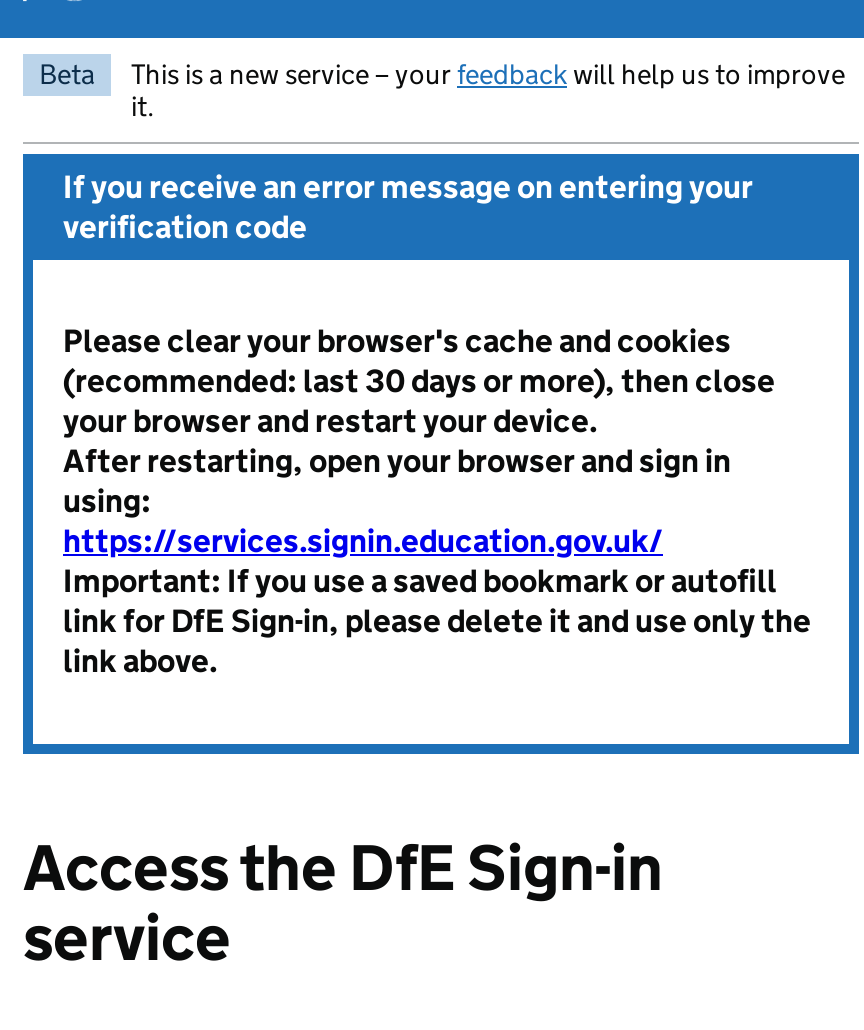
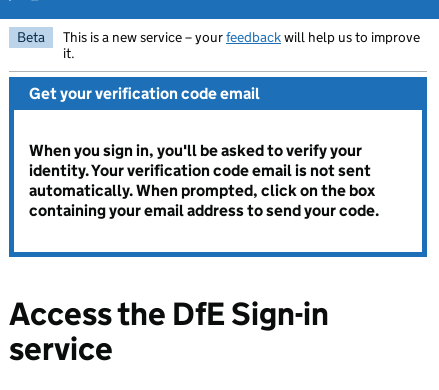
[63,168,753,246] If you receive an error message on entering your | verification code -> [29,84,260,103] Get your verification code email
[63,322,811,680] Please clear your browser's cache and cookies | (recommended: last 30 days or more), then close | your browser and restart your device. | After restarting, open your browser and sign in | using: | https://services.signin.education.gov.uk/ | Important: If you use a saved bookmark or autofill | link for DfE Sign-in, please delete it and use only the | link above. -> [29,141,379,220] When you sign in, you'll be asked to verify your | identity. Your verification code email is not sent | automatically. When prompted, click on the box | containing your email address to send your code.

